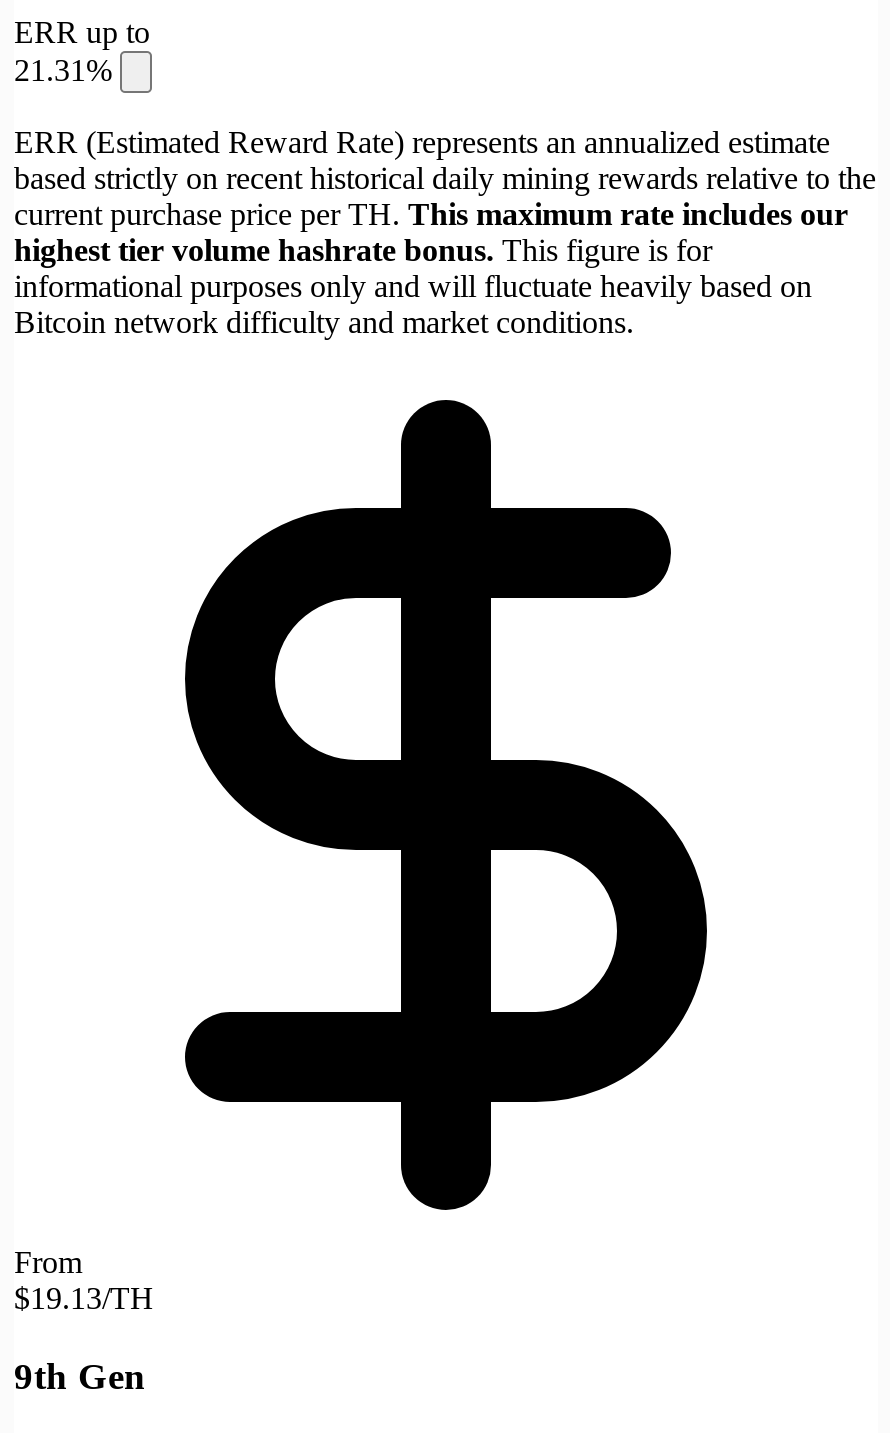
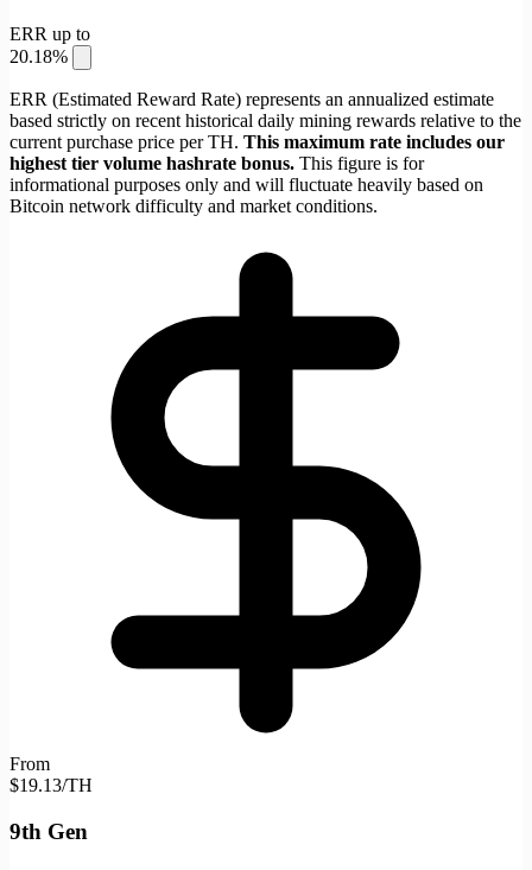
[14,53,120,87] 21.31% -> [9,47,72,67] 20.18%

